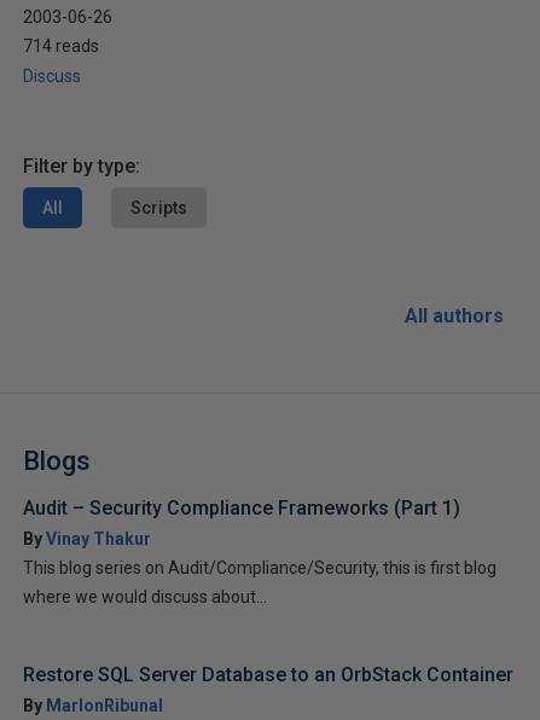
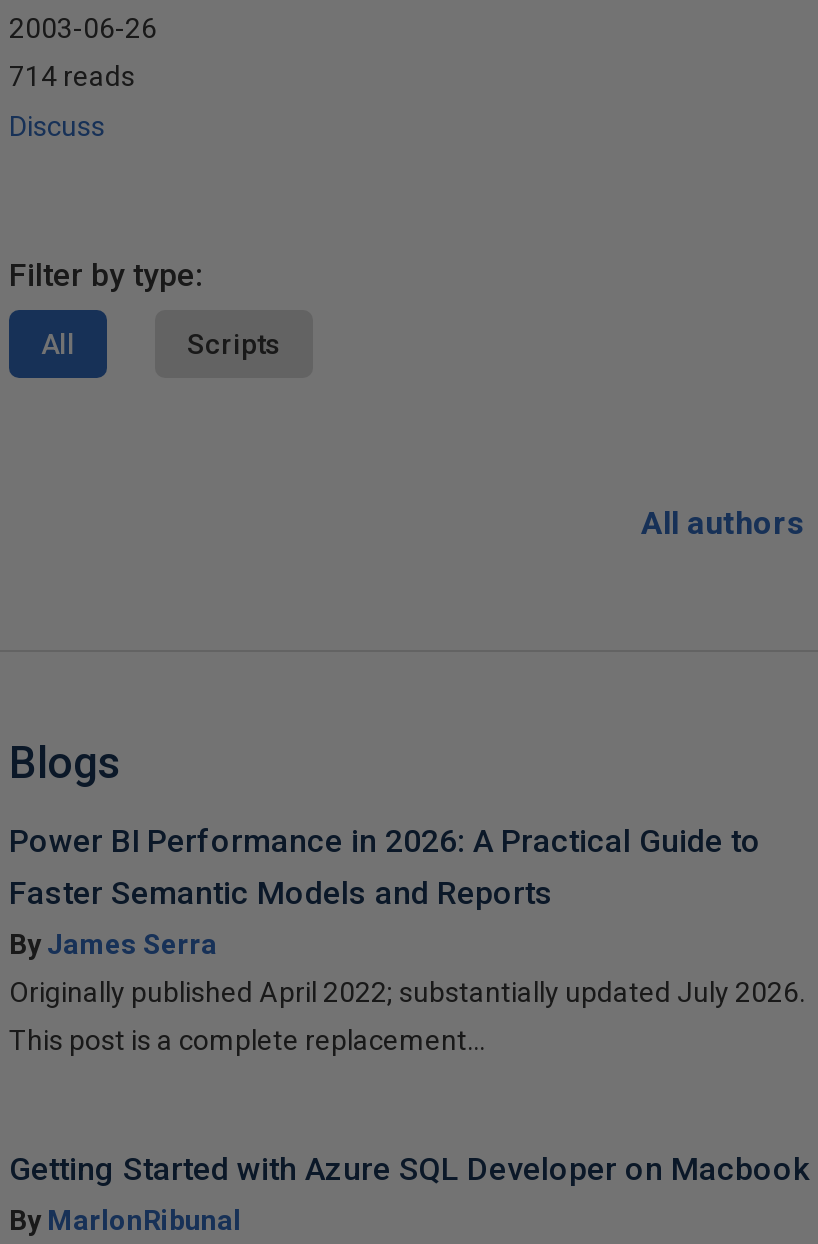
[23,497,460,548] Audit – Security Compliance Frameworks (Part 1) | By Vinay Thakur -> [9,822,761,960] Power BI Performance in 2026: A Practical Guide to | Faster Semantic Models and Reports | By James Serra
[23,558,497,577] This blog series on Audit/Compliance/Security, this is first blog -> [9,976,805,1008] Originally published April 2022; substantially updated July 2026.
[23,587,267,606] where we would discuss about... -> [9,1024,485,1056] This post is a complete replacement...
[23,663,513,686] Restore SQL Server Database to an OrbStack Container -> [9,1150,809,1188] Getting Started with Azure SQL Developer on Macbook

